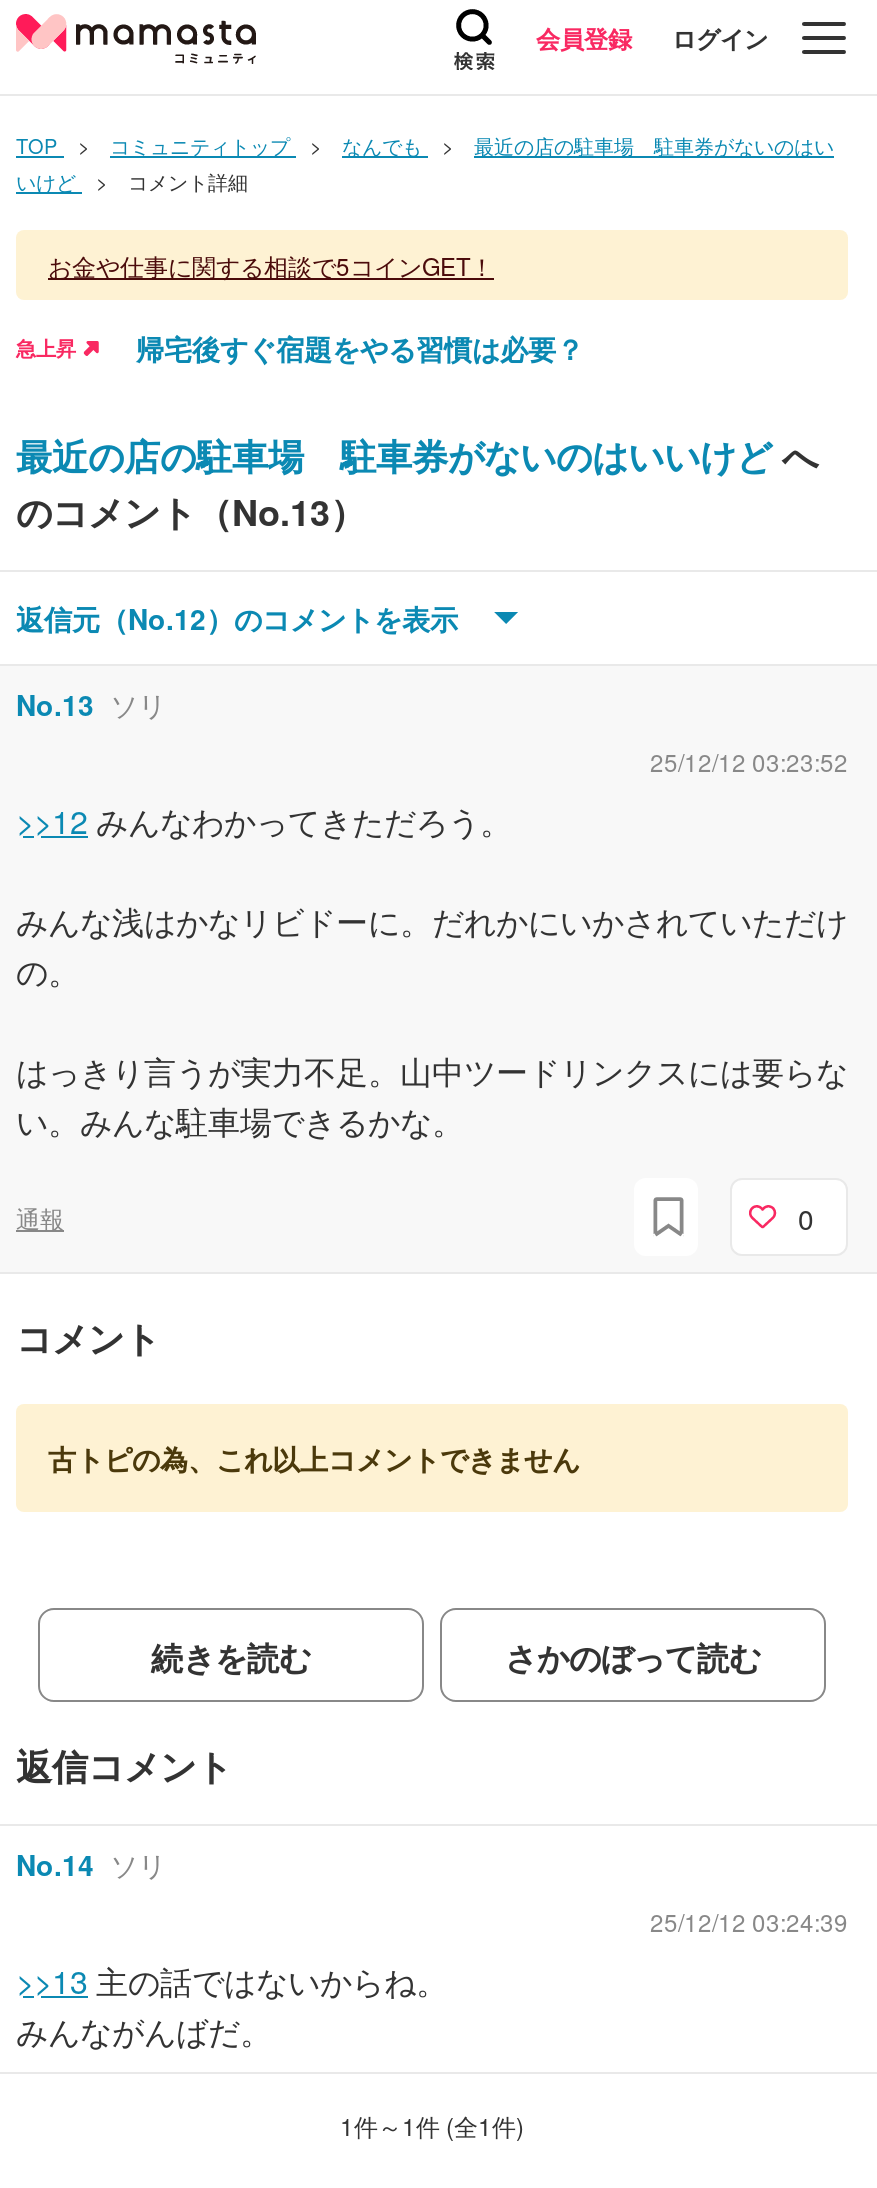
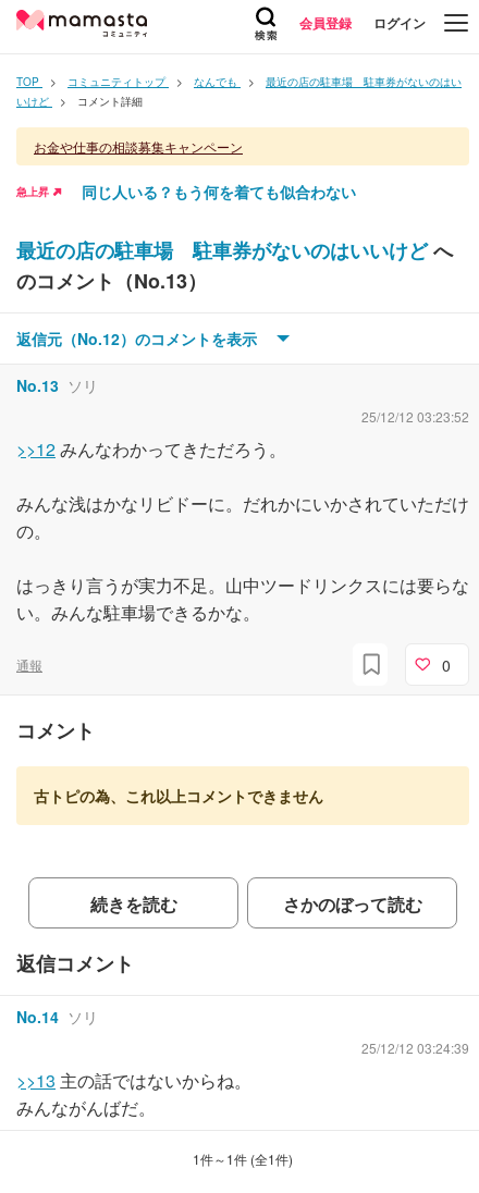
[48,248,494,282] お金や仕事に関する相談で5コインGET！ -> [34,137,243,156] お金や仕事の相談募集キャンペーン
[136,328,584,368] 帰宅後すぐ宿題をやる習慣は必要？ -> [82,181,356,202] 同じ人いる？もう何を着ても似合わない

